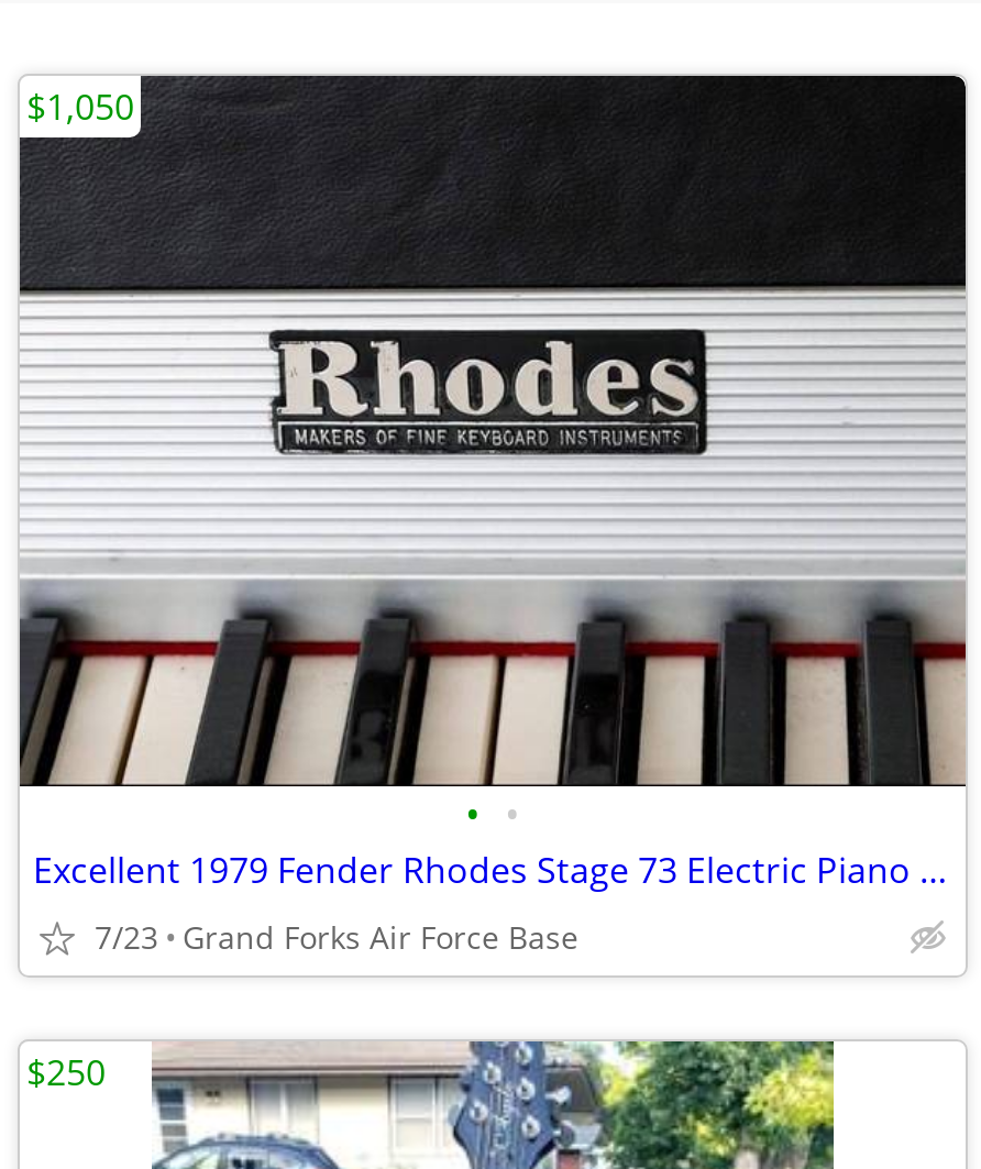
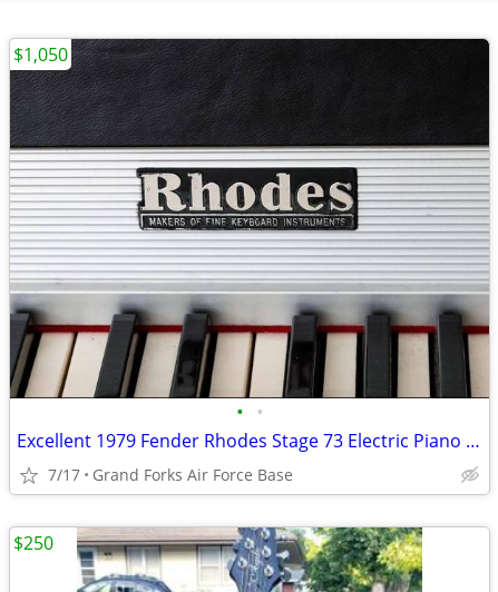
[95,916,578,958] 7/23 Grand Forks Air Force Base -> [48,464,293,485] 7/17 Grand Forks Air Force Base

